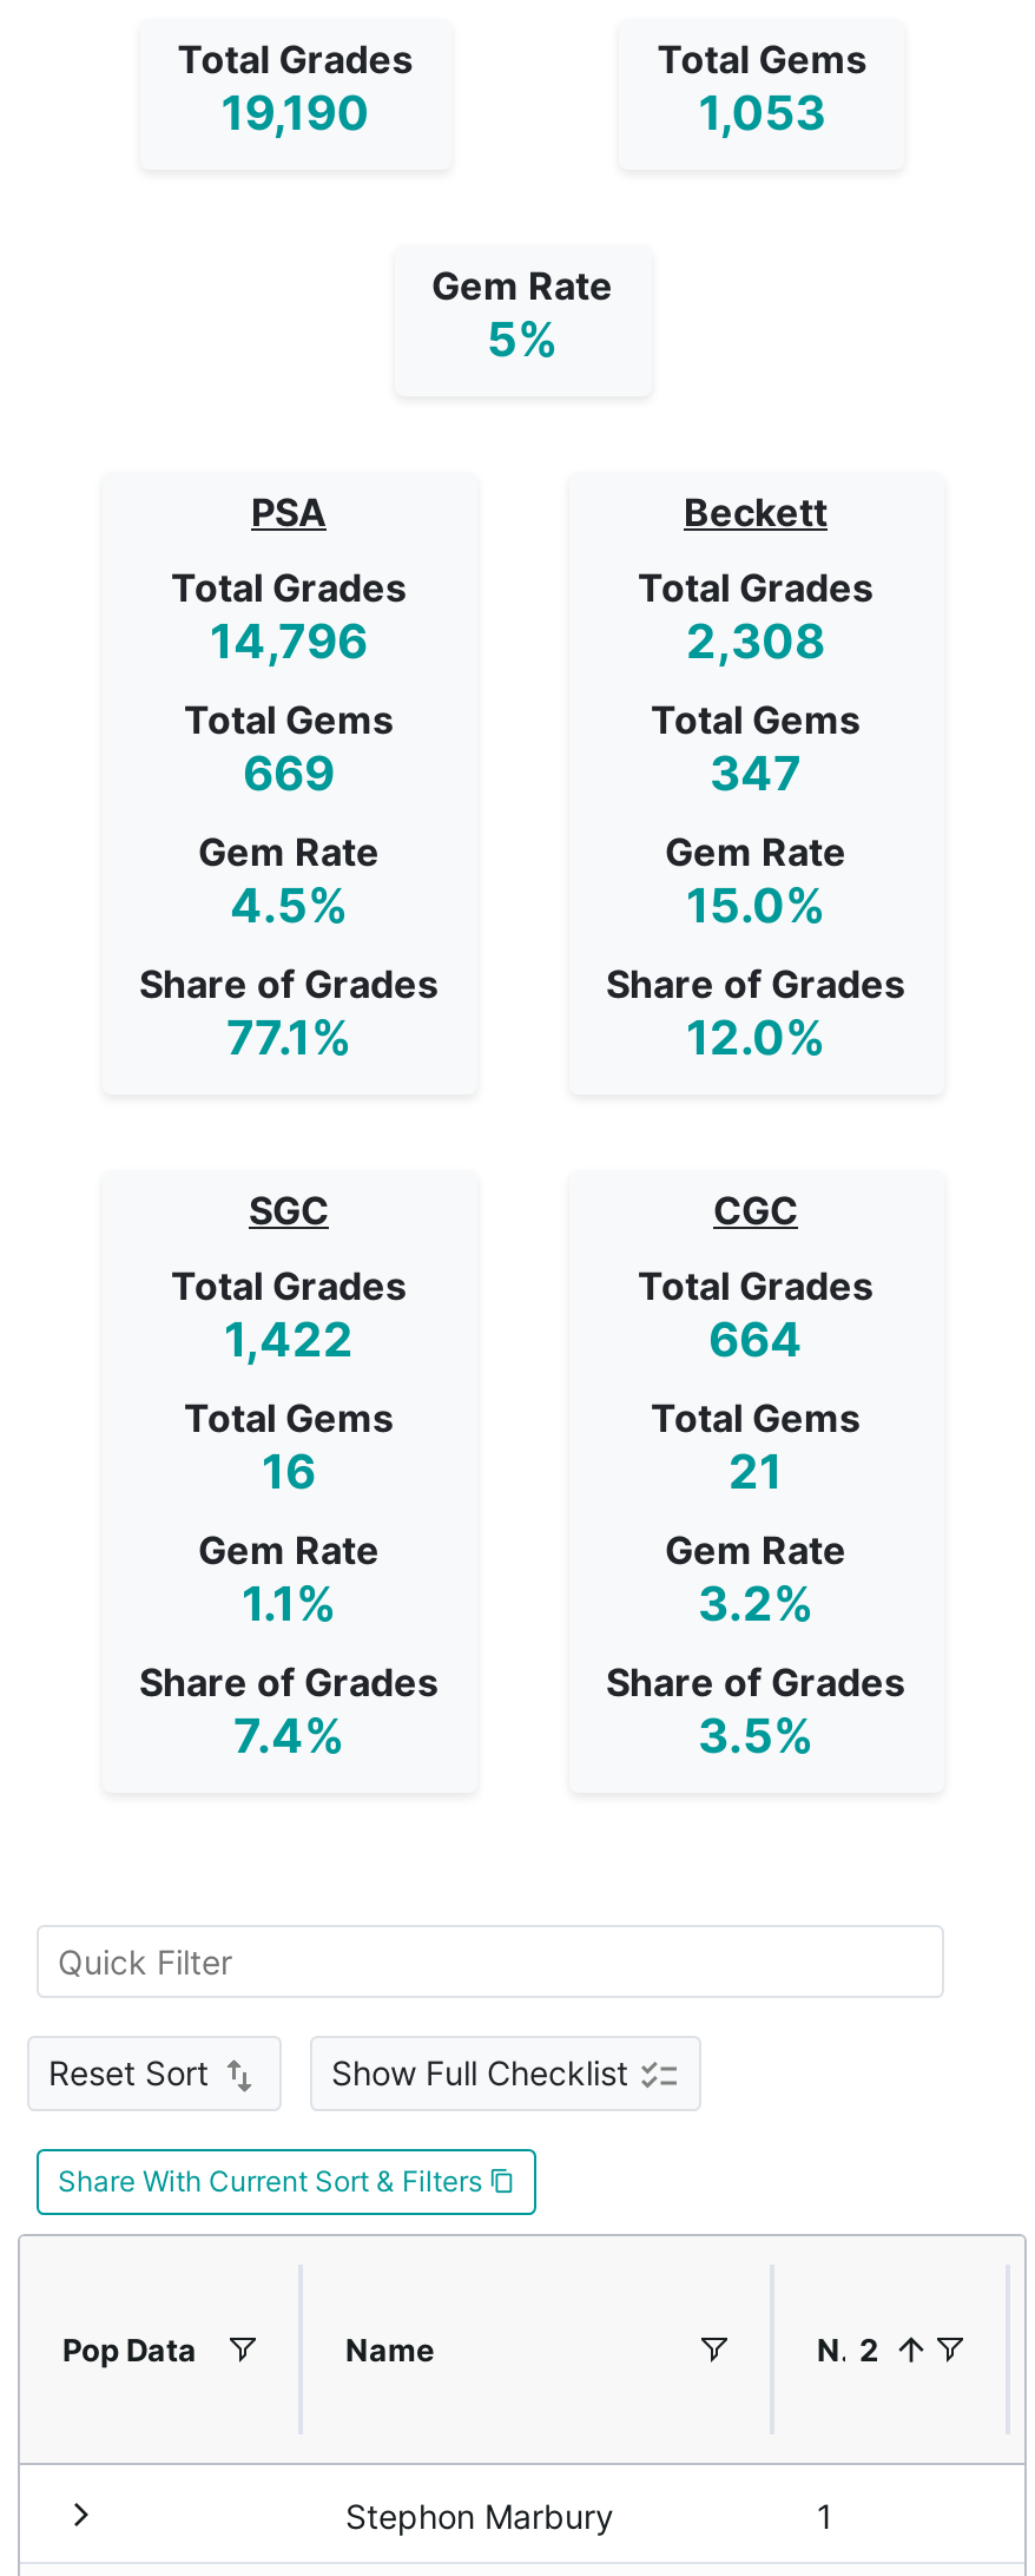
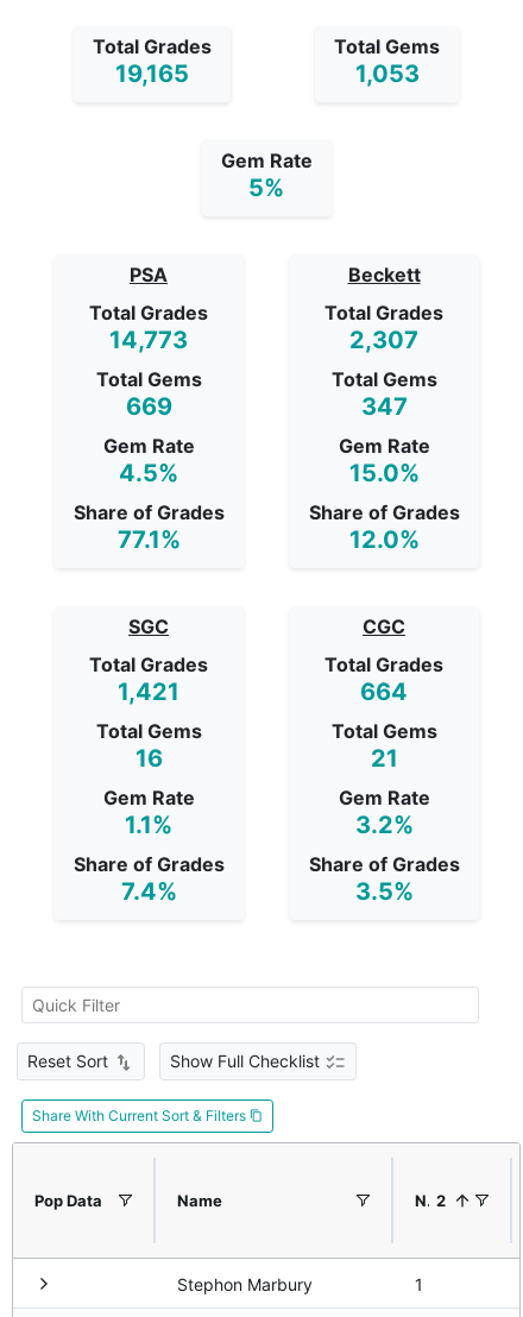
[221,85,369,142] 19,190 -> [115,59,189,88] 19,165
[210,613,368,670] 14,796 -> [109,326,188,354] 14,773
[686,613,825,670] 2,308 -> [349,326,418,354] 2,307
[224,1312,354,1368] 1,422 -> [118,678,179,706] 1,421

